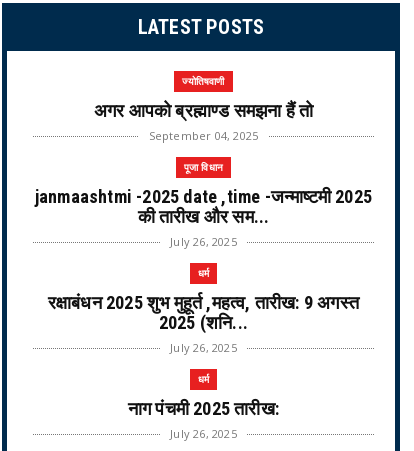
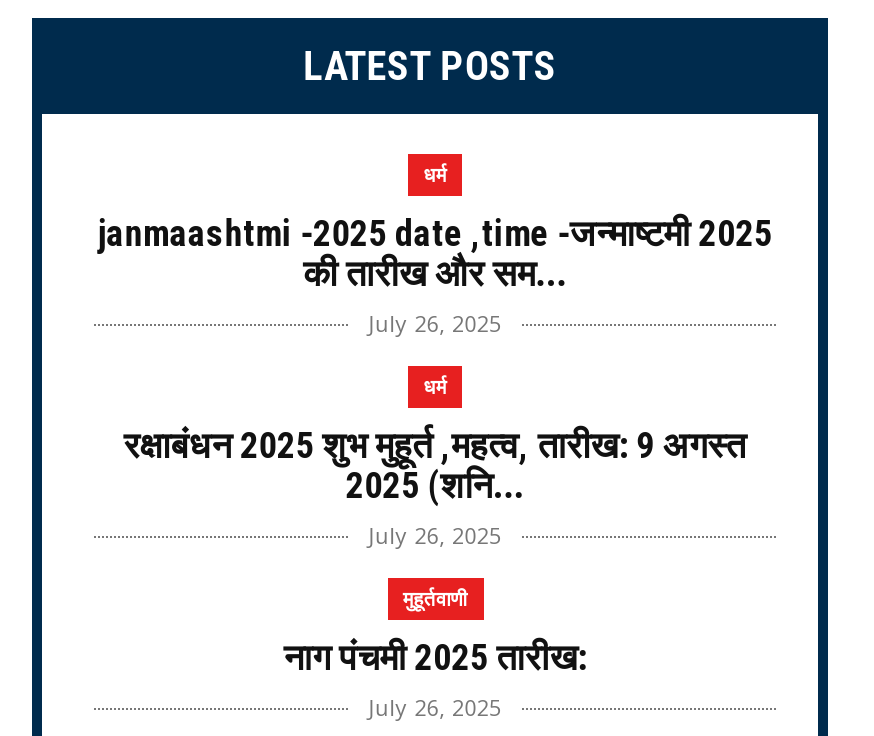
[94,74,313,174] ज्योतिषवाणी | अगर आपको ब्रह्माण्ड समझना हैं तो | September 04, 2025 | पूजा विधान -> [424,160,446,188] धर्म
[198,372,209,386] धर्म -> [403,584,467,612] मुहूर्तवाणी

